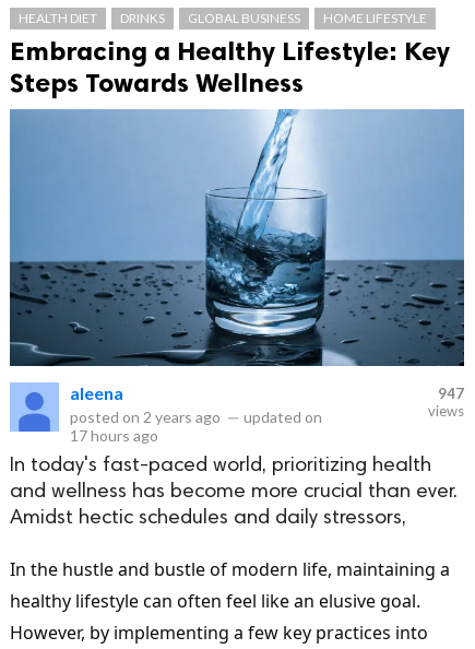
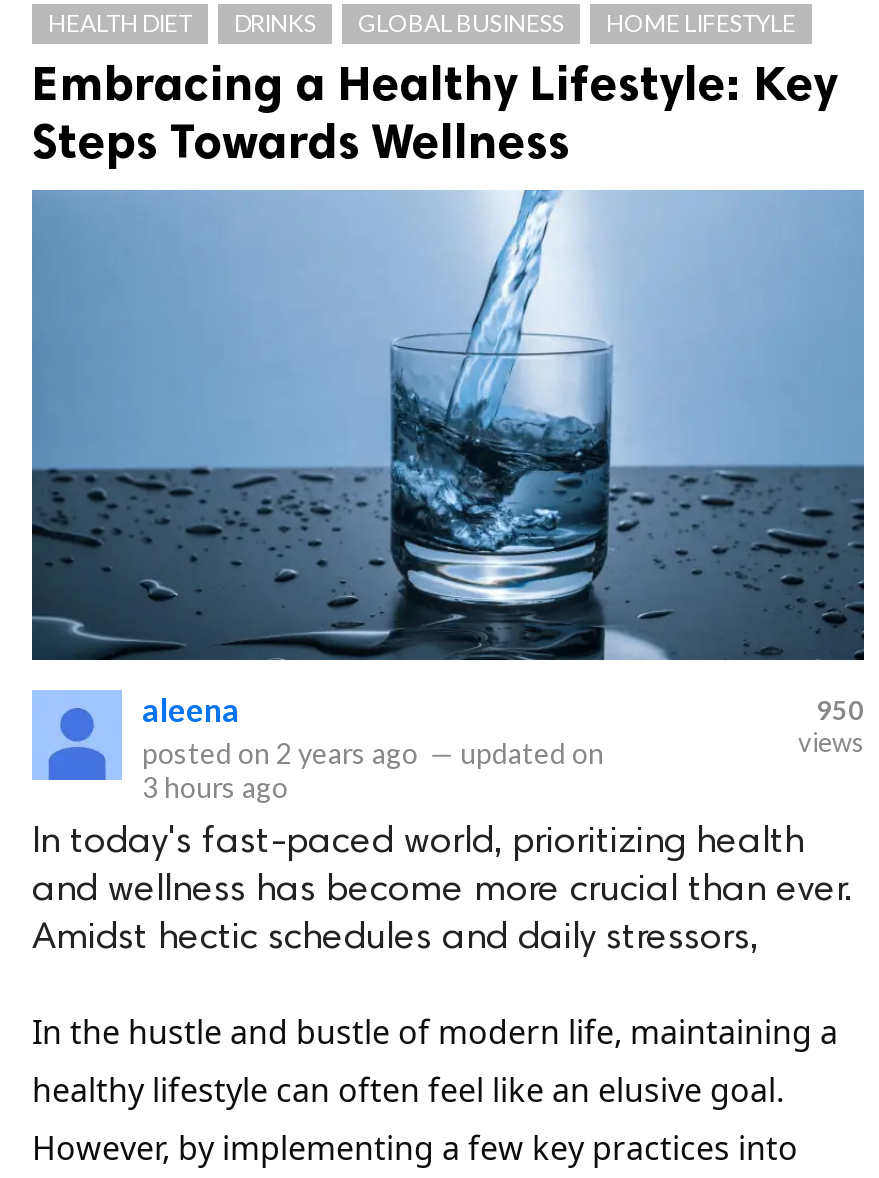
[438,385,464,402] 947 -> [816,694,864,726] 950
[70,426,158,445] 17 hours ago -> [142,770,288,804] 3 hours ago

